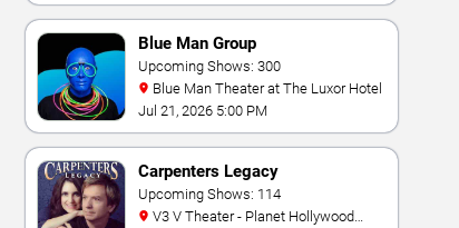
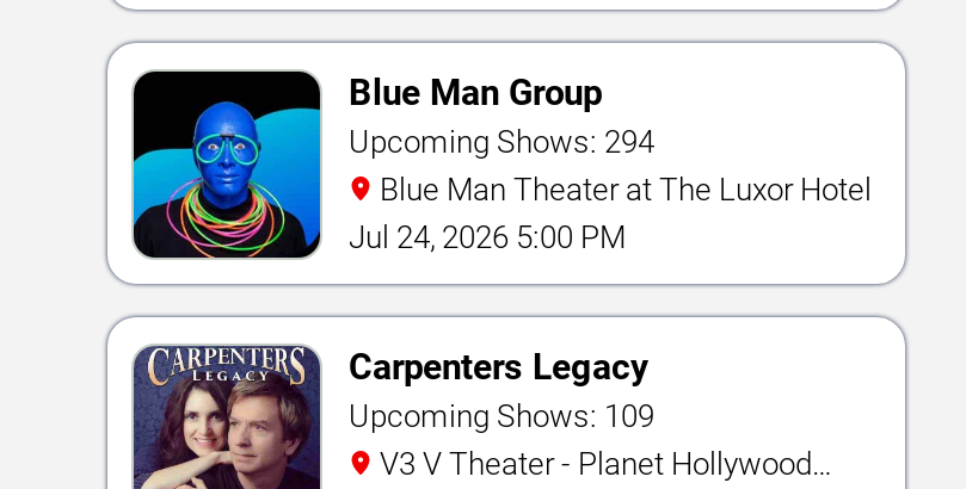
[138,58,281,75] Upcoming Shows: 300 -> [349,124,654,160] Upcoming Shows: 294
[138,102,267,119] Jul 21, 2026 5:00 PM -> [349,219,626,255] Jul 24, 2026 5:00 PM
[138,186,281,202] Upcoming Shows: 114 -> [349,398,654,434] Upcoming Shows: 109

